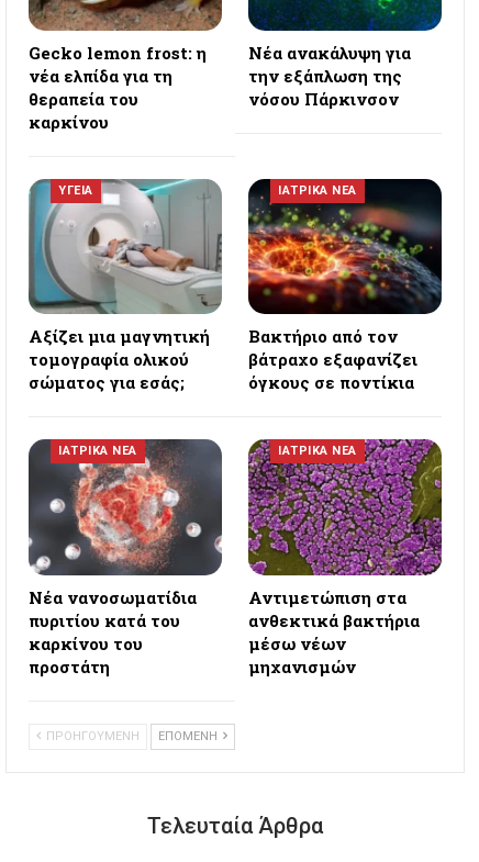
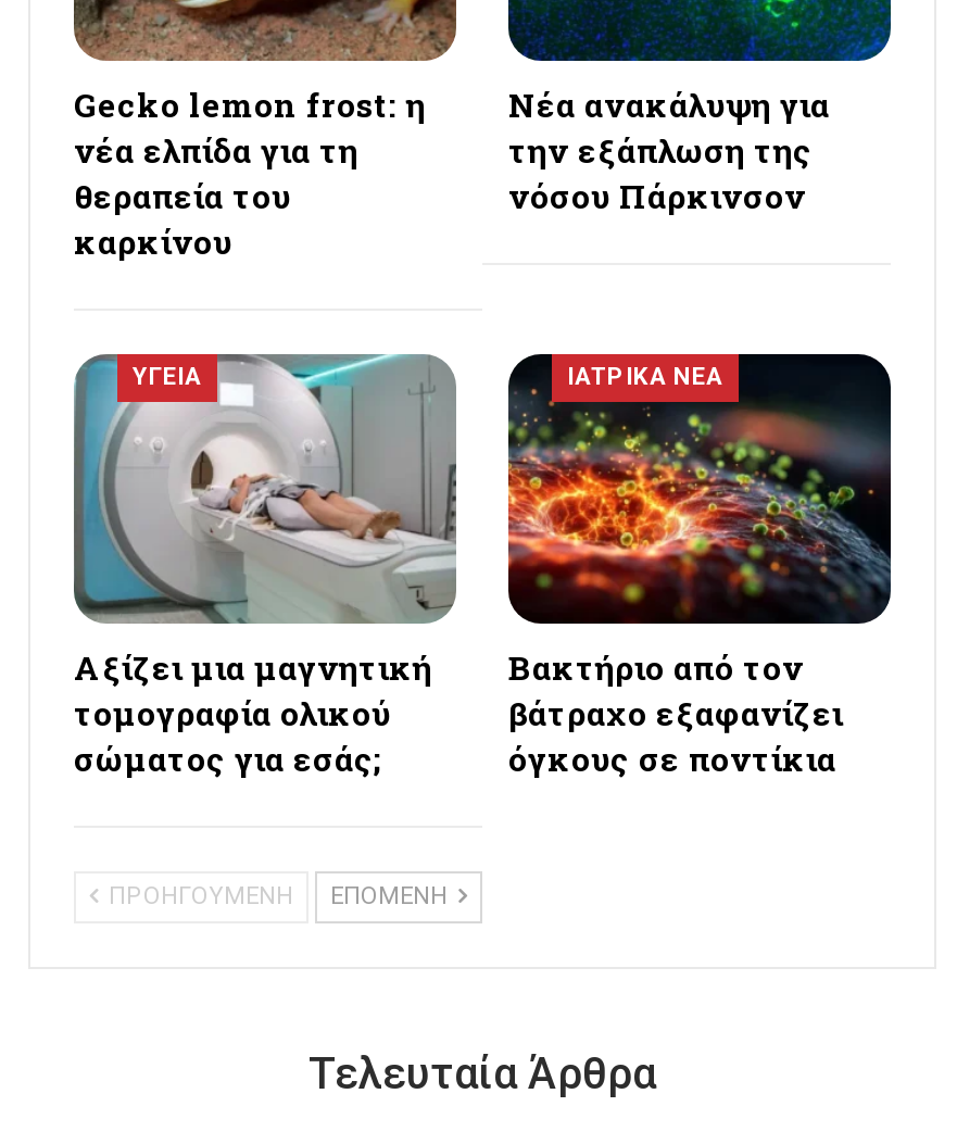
[27,438,223,576] [image] | ΙΑΤΡΙΚΑ ΝΕΑ -> none
[247,438,443,576] [image] | ΙΑΤΡΙΚΑ ΝΕΑ -> none
[29,586,197,677] Νέα νανοσωματίδια | πυριτίου κατά του | καρκίνου του | προστάτη -> none
[248,586,420,677] Αντιμετώπιση στα | ανθεκτικά βακτήρια | μέσω νέων | μηχανισμών -> none

